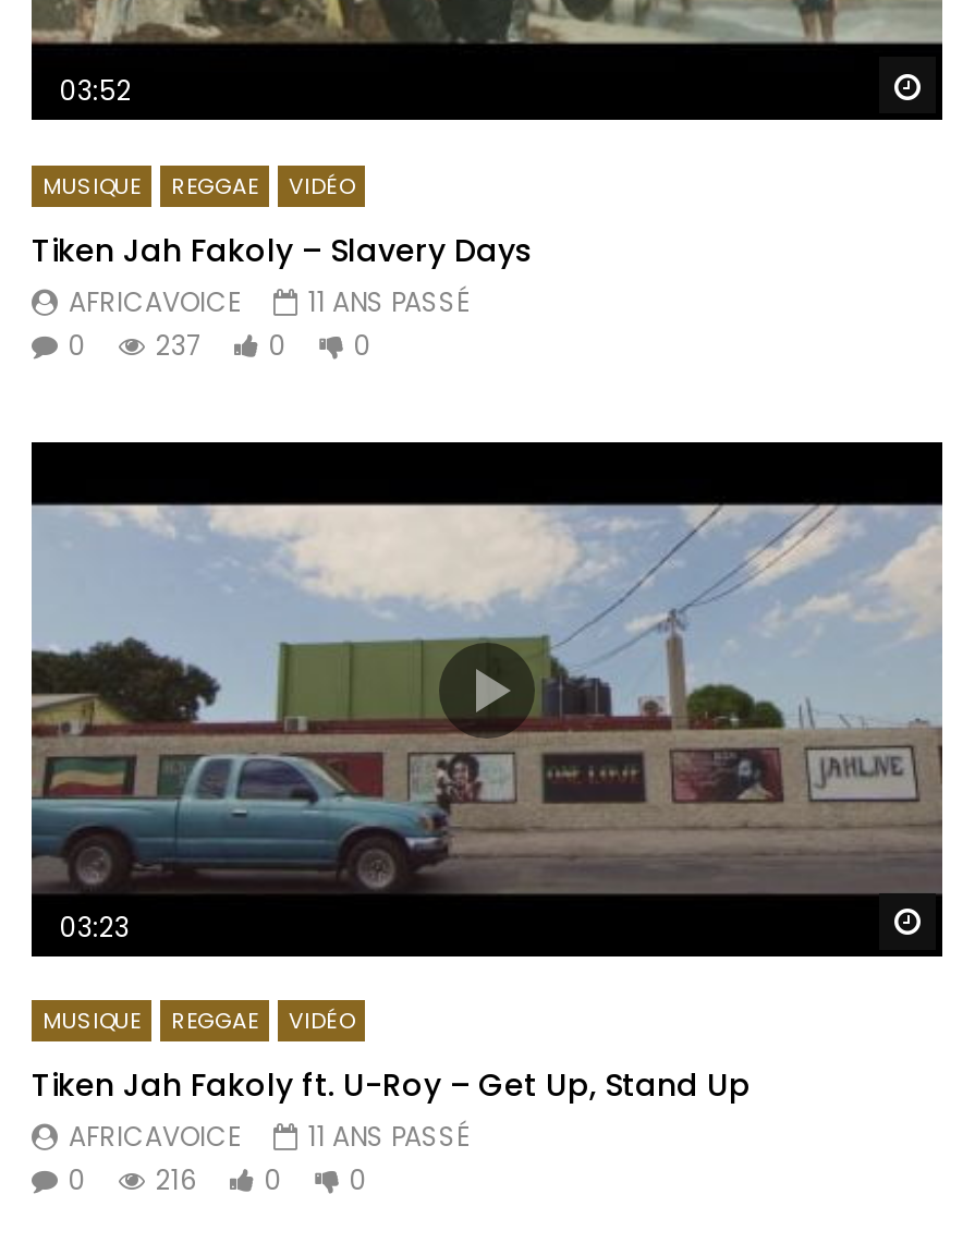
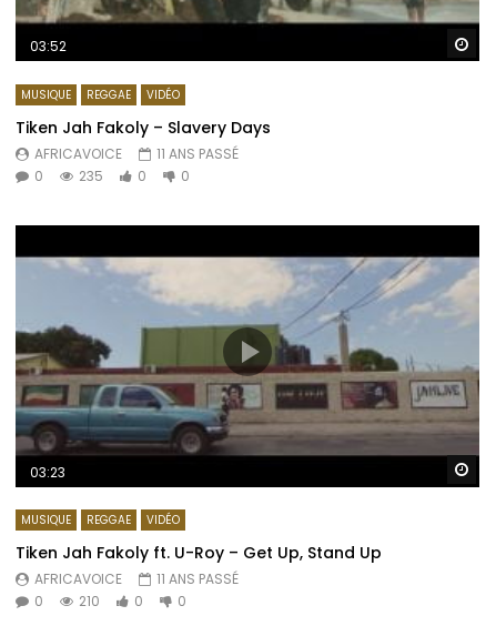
[69,327,371,364] 0 237 0 0 -> [34,166,190,185] 0 235 0 0
[69,1161,367,1198] 0 216 0 0 -> [34,592,186,610] 0 210 0 0

